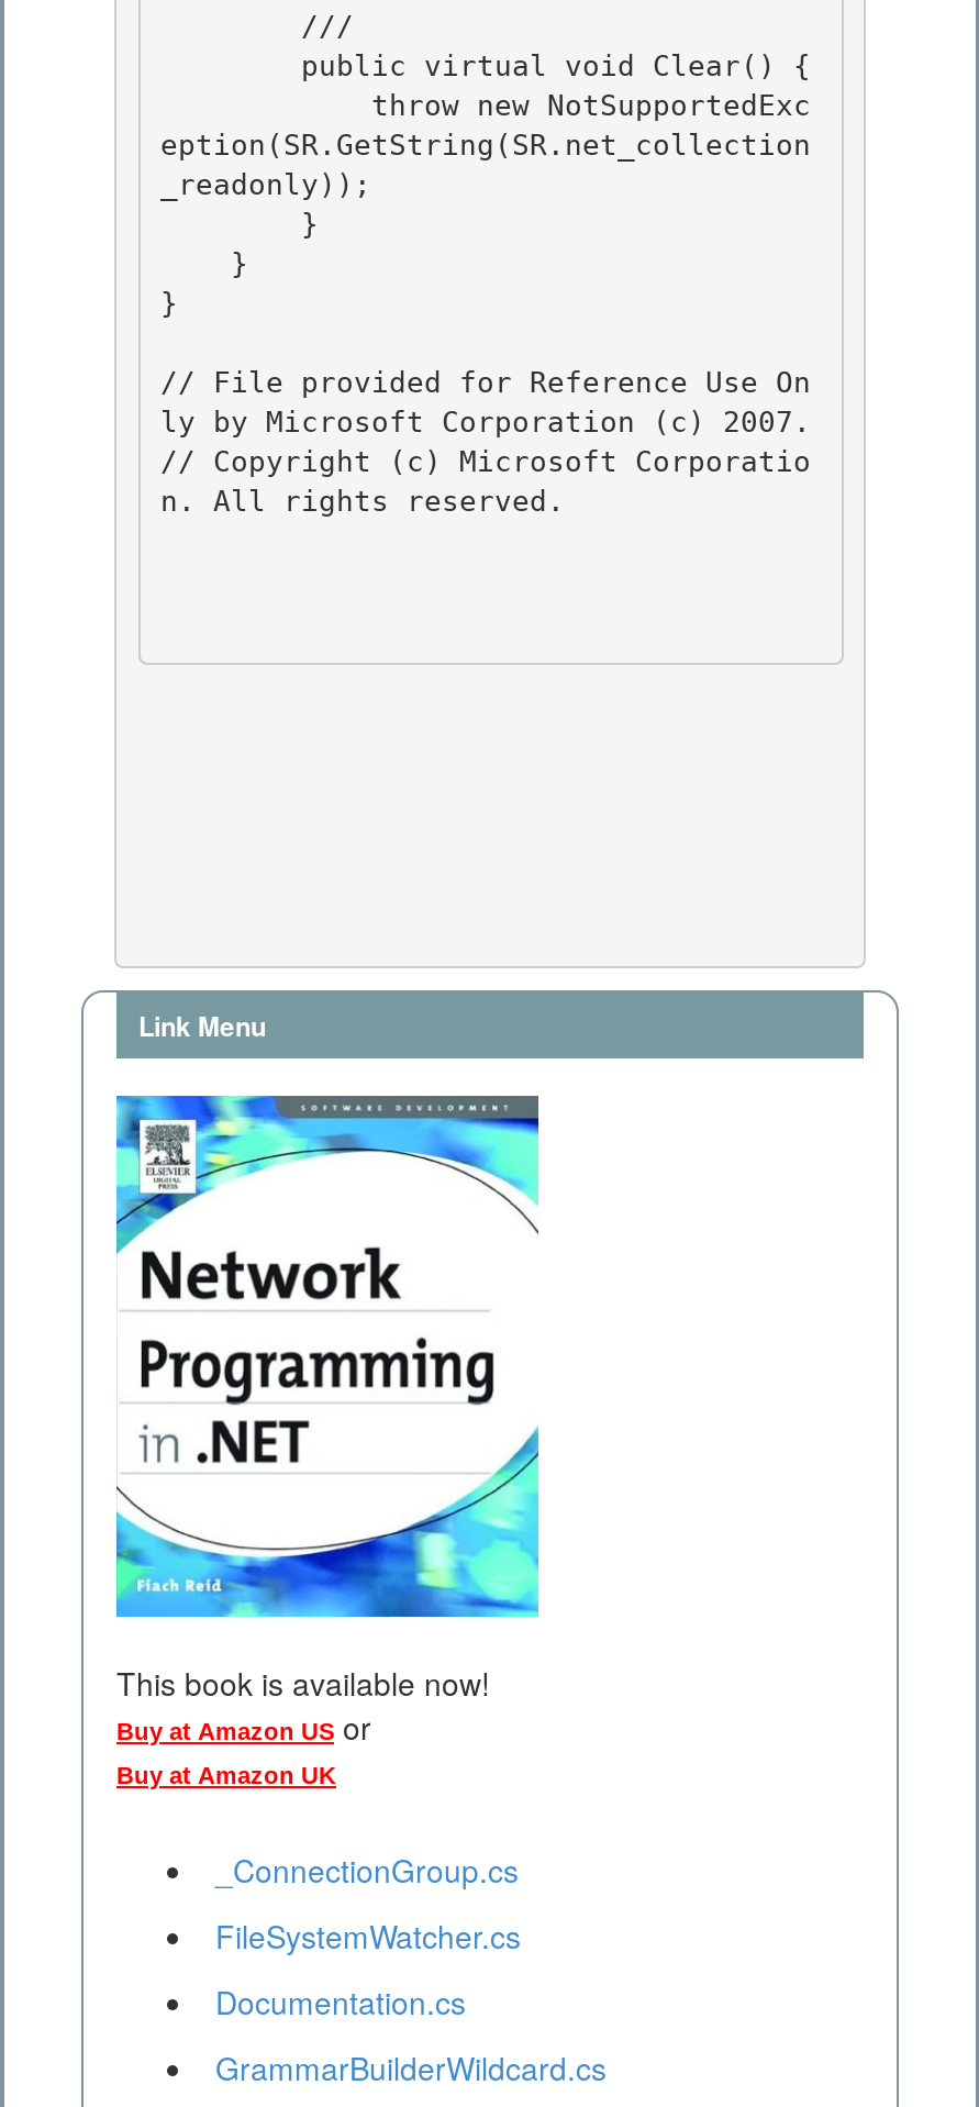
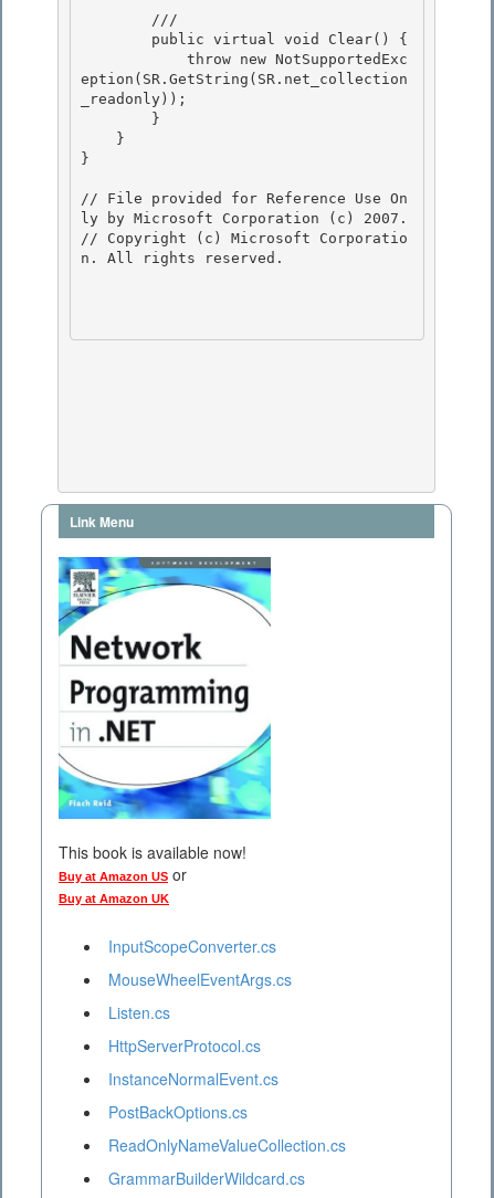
[215,1848,521,2024] _ConnectionGroup.cs | FileSystemWatcher.cs | Documentation.cs -> [108,935,346,1156] InputScopeConverter.cs | MouseWheelEventArgs.cs | Listen.cs | HttpServerProtocol.cs | InstanceNormalEvent.cs | PostBackOptions.cs | ReadOnlyNameValueCollection.cs

